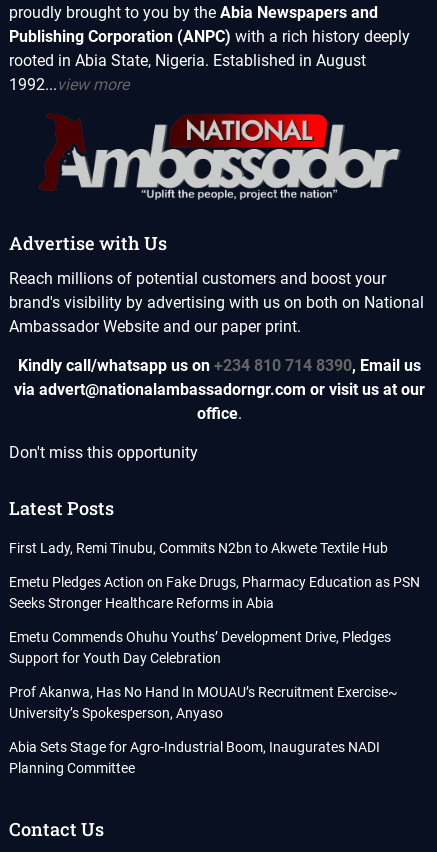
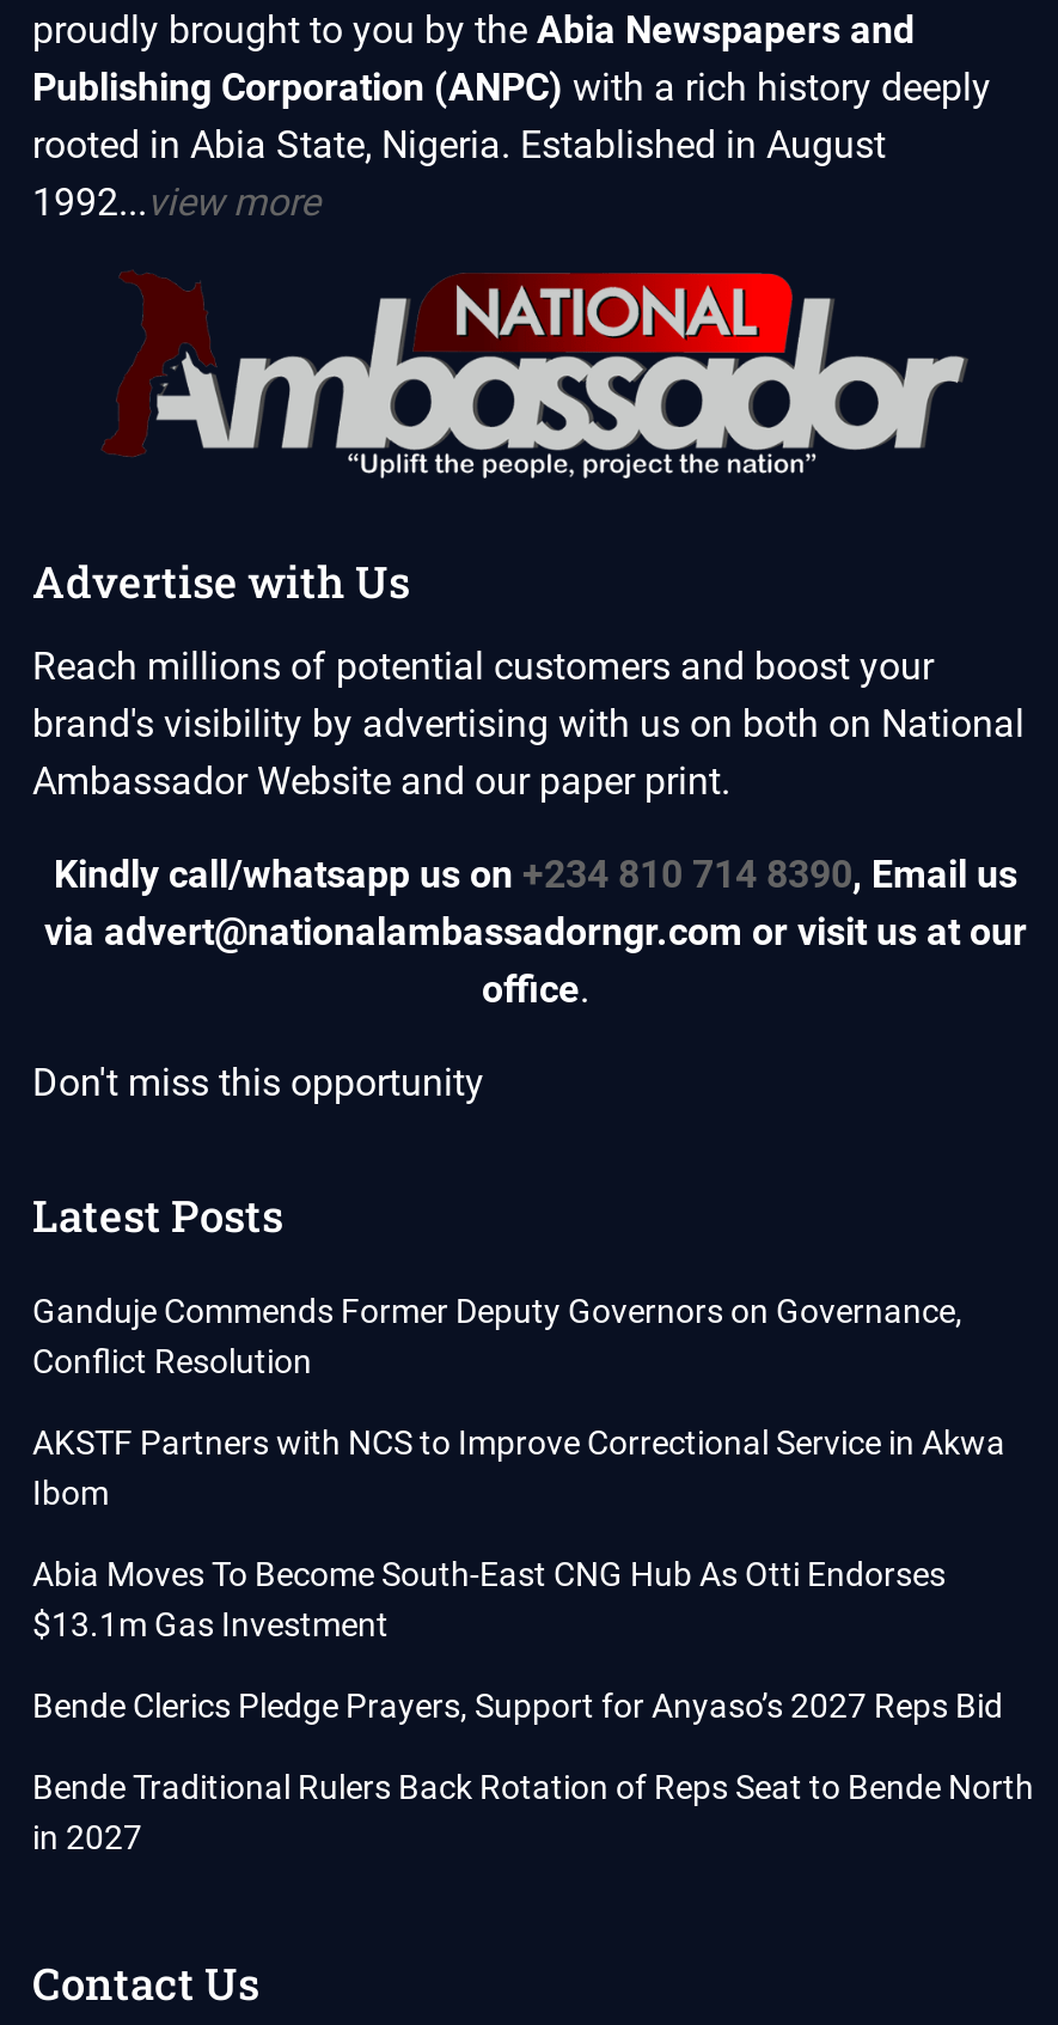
[9,540,388,556] First Lady, Remi Tinubu, Commits N2bn to Akwete Textile Hub -> [32,1291,962,1380] Ganduje Commends Former Deputy Governors on Governance, | Conflict Resolution
[9,574,420,611] Emetu Pledges Action on Fake Drugs, Pharmacy Education as PSN | Seeks Stronger Healthcare Reforms in Abia -> [32,1423,1005,1511] AKSTF Partners with NCS to Improve Correctional Service in Akwa | Ibom
[9,629,391,666] Emetu Commends Ohuhu Youths’ Development Drive, Pledges | Support for Youth Day Celebration -> [32,1554,945,1643] Abia Moves To Become South-East CNG Hub As Otti Endorses | $13.1m Gas Investment
[9,684,398,721] Prof Akanwa, Has No Hand In MOUAU’s Recruitment Exercise~ | University’s Spokesperson, Anyaso -> [32,1686,1003,1724] Bende Clerics Pledge Prayers, Support for Anyaso’s 2027 Reps Bid
[9,739,380,776] Abia Sets Stage for Agro-Industrial Boom, Inaugurates NADI | Planning Committee -> [32,1767,1034,1856] Bende Traditional Rulers Back Rotation of Reps Seat to Bende North | in 2027

